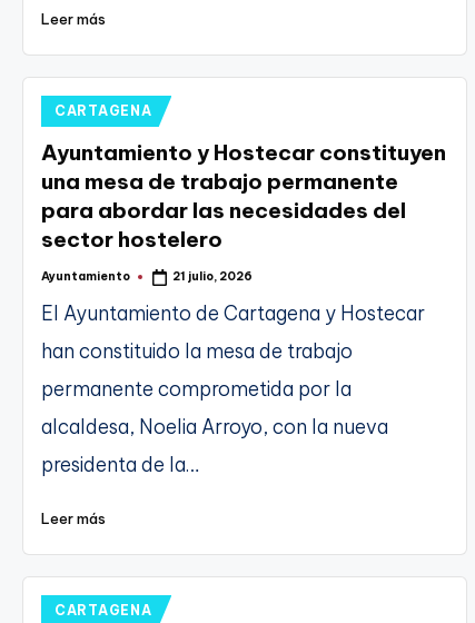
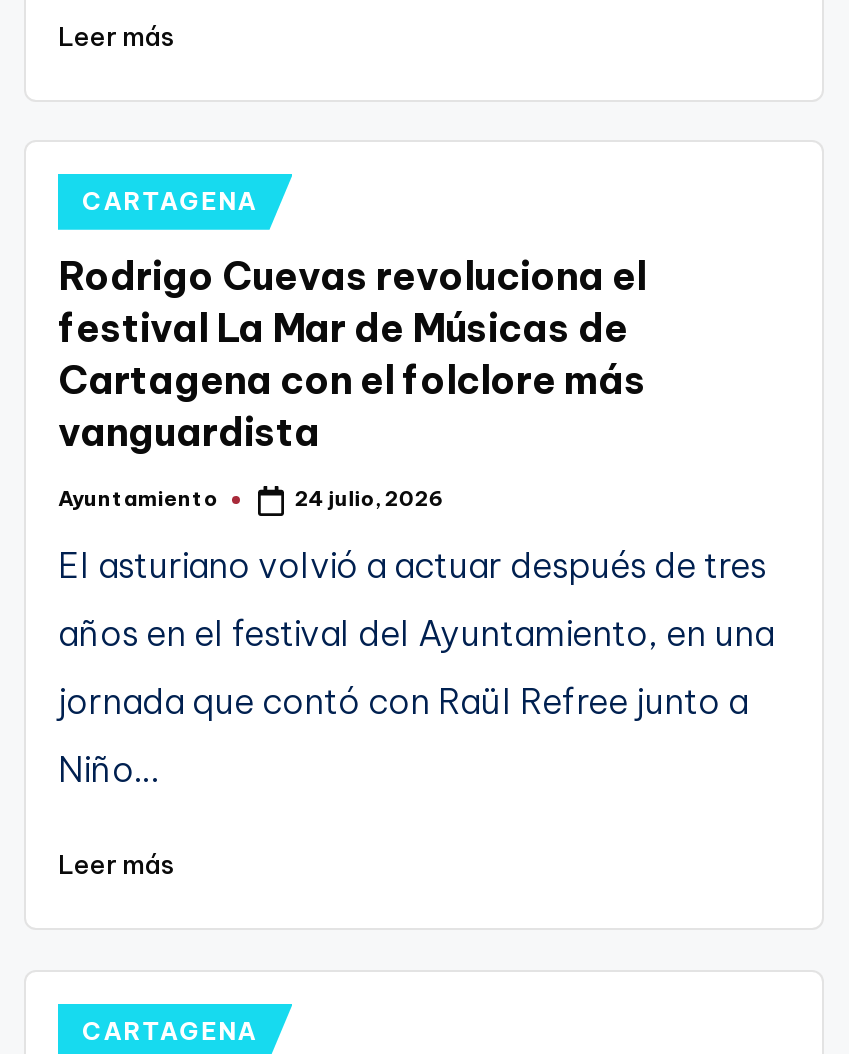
[41,140,446,253] Ayuntamiento y Hostecar constituyen | una mesa de trabajo permanente | para abordar las necesidades del | sector hostelero -> [58,253,646,457] Rodrigo Cuevas revoluciona el | festival La Mar de Músicas de | Cartagena con el folclore más | vanguardista
[41,269,425,477] 21 julio, 2026 | El Ayuntamiento de Cartagena y Hostecar | han constituido la mesa de trabajo | permanente comprometida por la | alcaldesa, Noelia Arroyo, con la nueva | presidenta de la… -> [58,486,774,792] 24 julio, 2026 | El asturiano volvió a actuar después de tres | años en el festival del Ayuntamiento, en una | jornada que contó con Raül Refree junto a | Niño…

